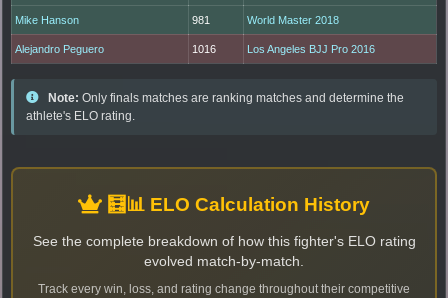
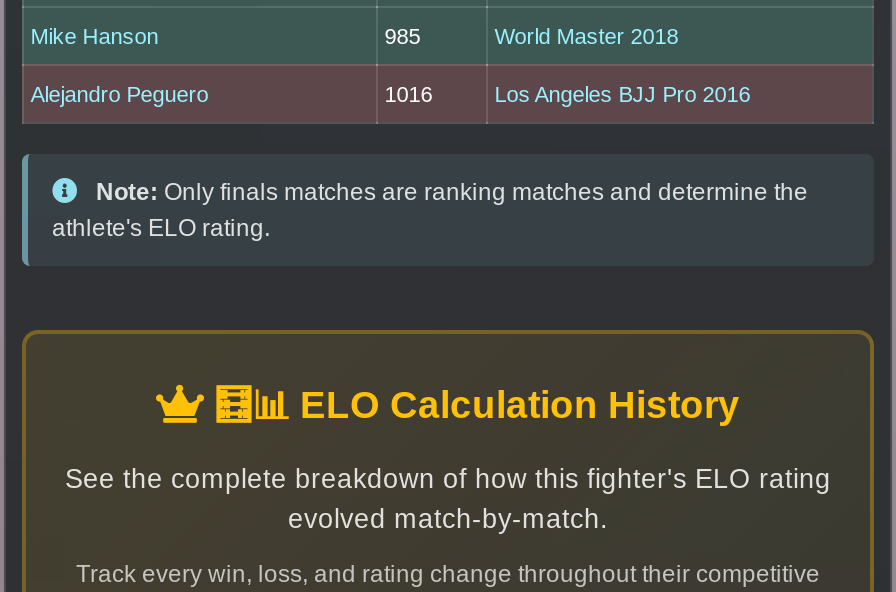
[192,13,210,25] 981 -> [384,23,420,47] 985

